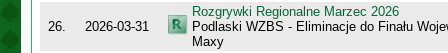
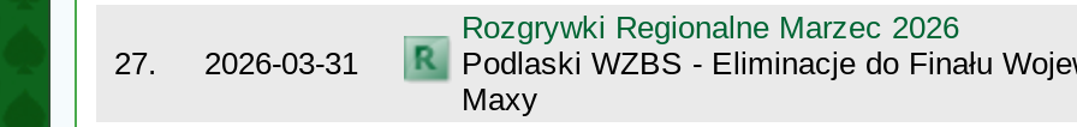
[47,19,149,34] 26. 2026-03-31 -> [114,46,358,81] 27. 2026-03-31

